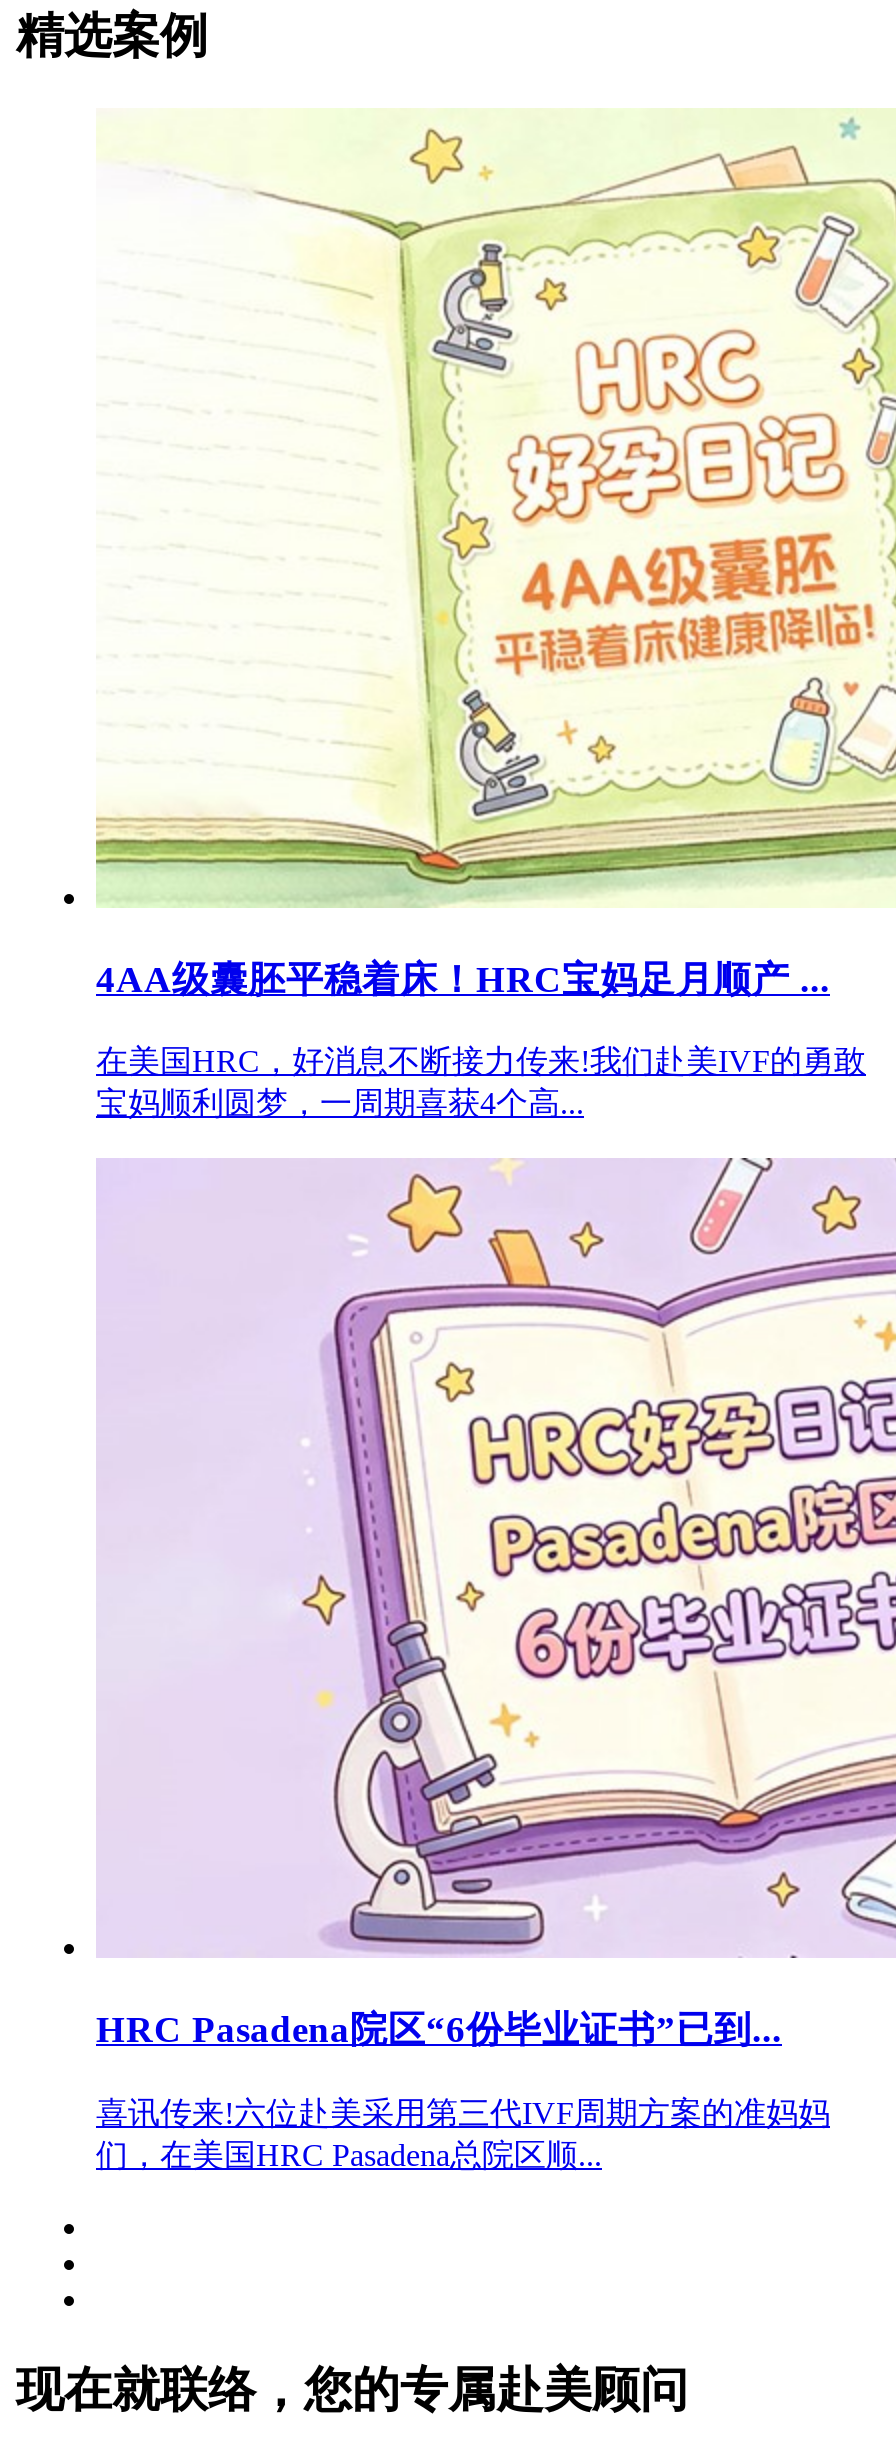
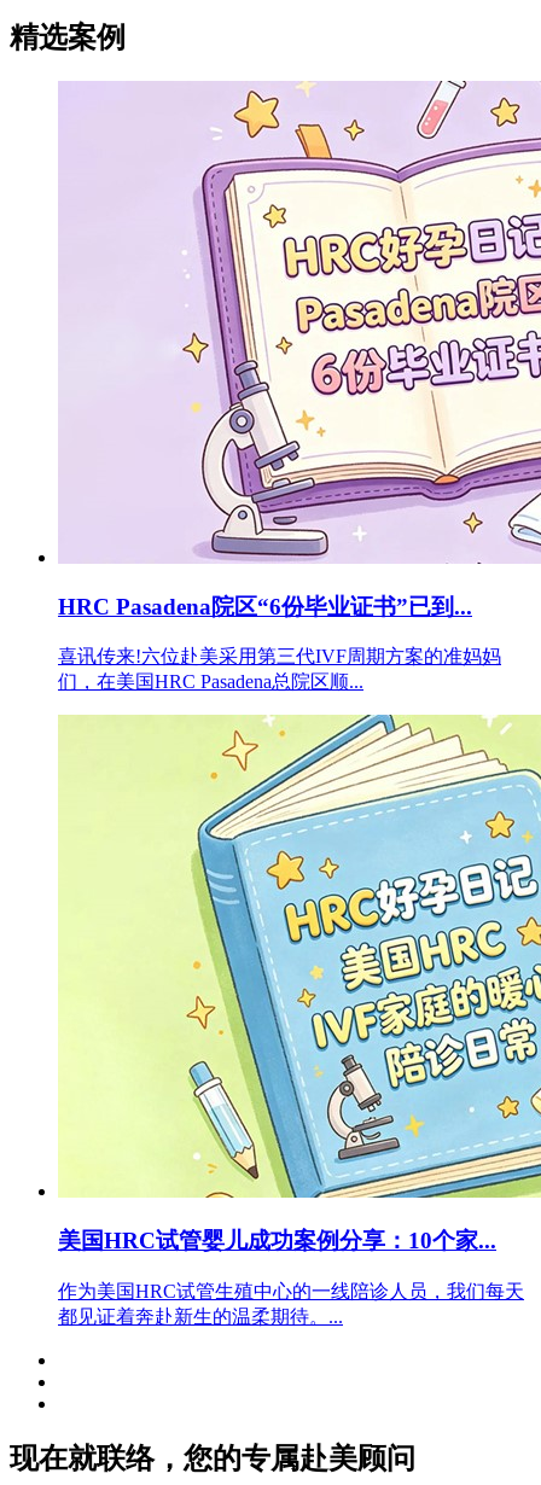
[94,108,890,1121] [image] | 4AA级囊胚平稳着床！HRC宝妈足月顺产 ... | 在美国HRC，好消息不断接力传来!我们赴美IVF的勇敢 | 宝妈顺利圆梦，一周期喜获4个高... -> none
moved [96,1154,896,2172] -> [58,78,541,692]: [image] | HRC Pasadena院区“6份毕业证书”已到... | 喜讯传来!六位赴美采用第三代IVF周期方案的准妈妈 | 们，在美国HRC Pasadena总院区顺...
none -> [58,714,537,1327] [image] | 美国HRC试管婴儿成功案例分享：10个家... | 作为美国HRC试管生殖中心的一线陪诊人员，我们每天 | 都见证着奔赴新生的温柔期待。...

